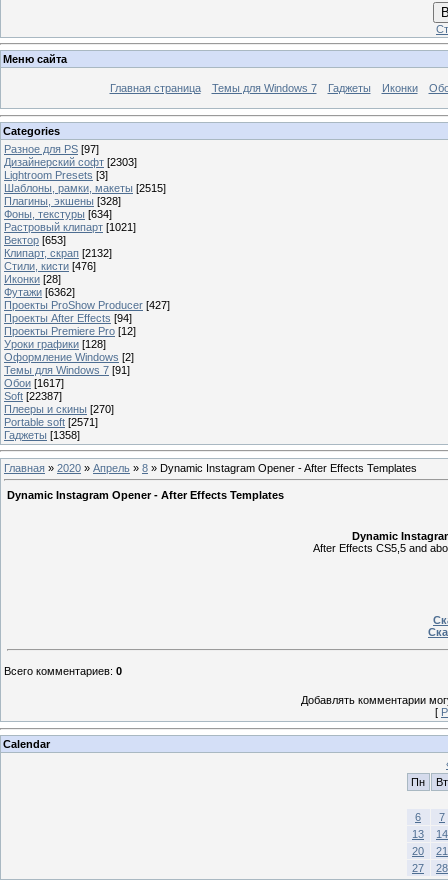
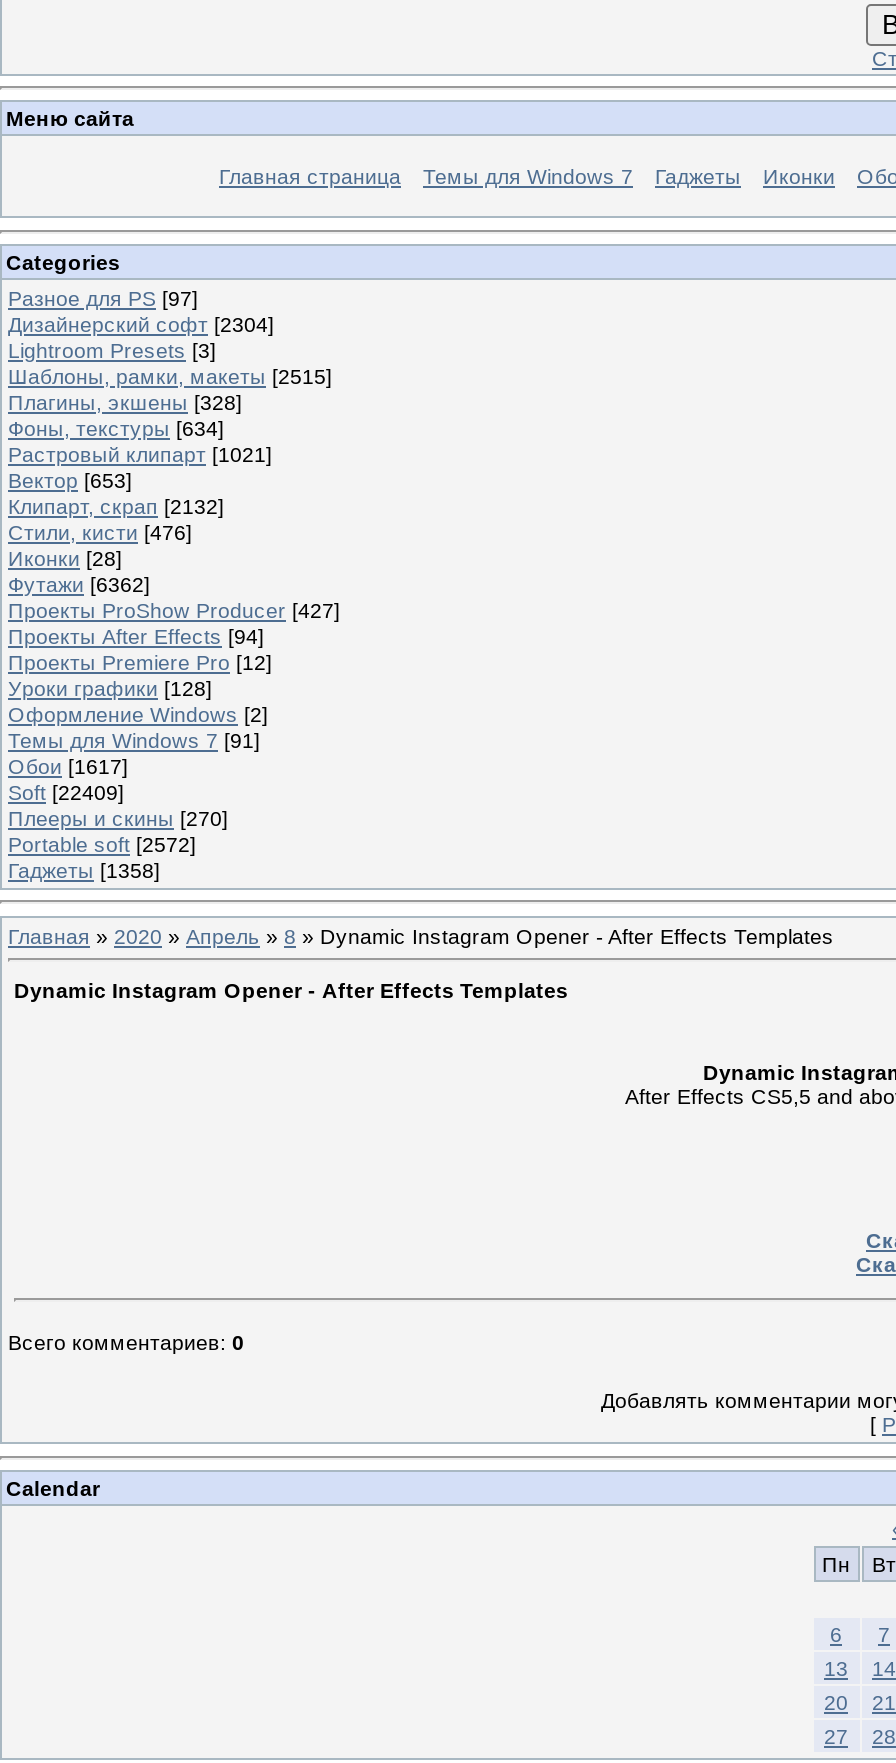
[4,156,137,168] Дизайнерский софт [2303] -> [8,312,274,336] Дизайнерский софт [2304]
[4,390,62,402] Soft [22387] -> [8,780,124,804] Soft [22409]
[4,416,98,428] Portable soft [2571] -> [8,832,196,856] Portable soft [2572]

